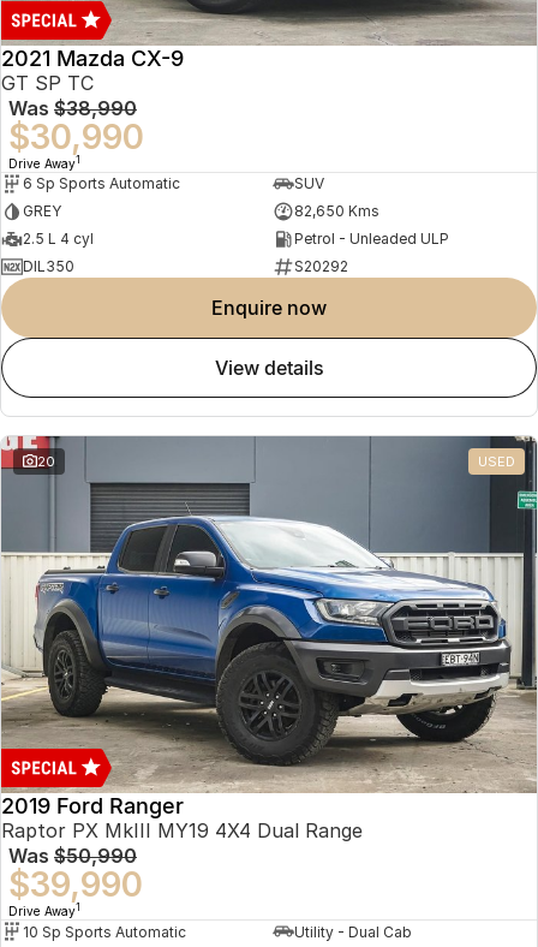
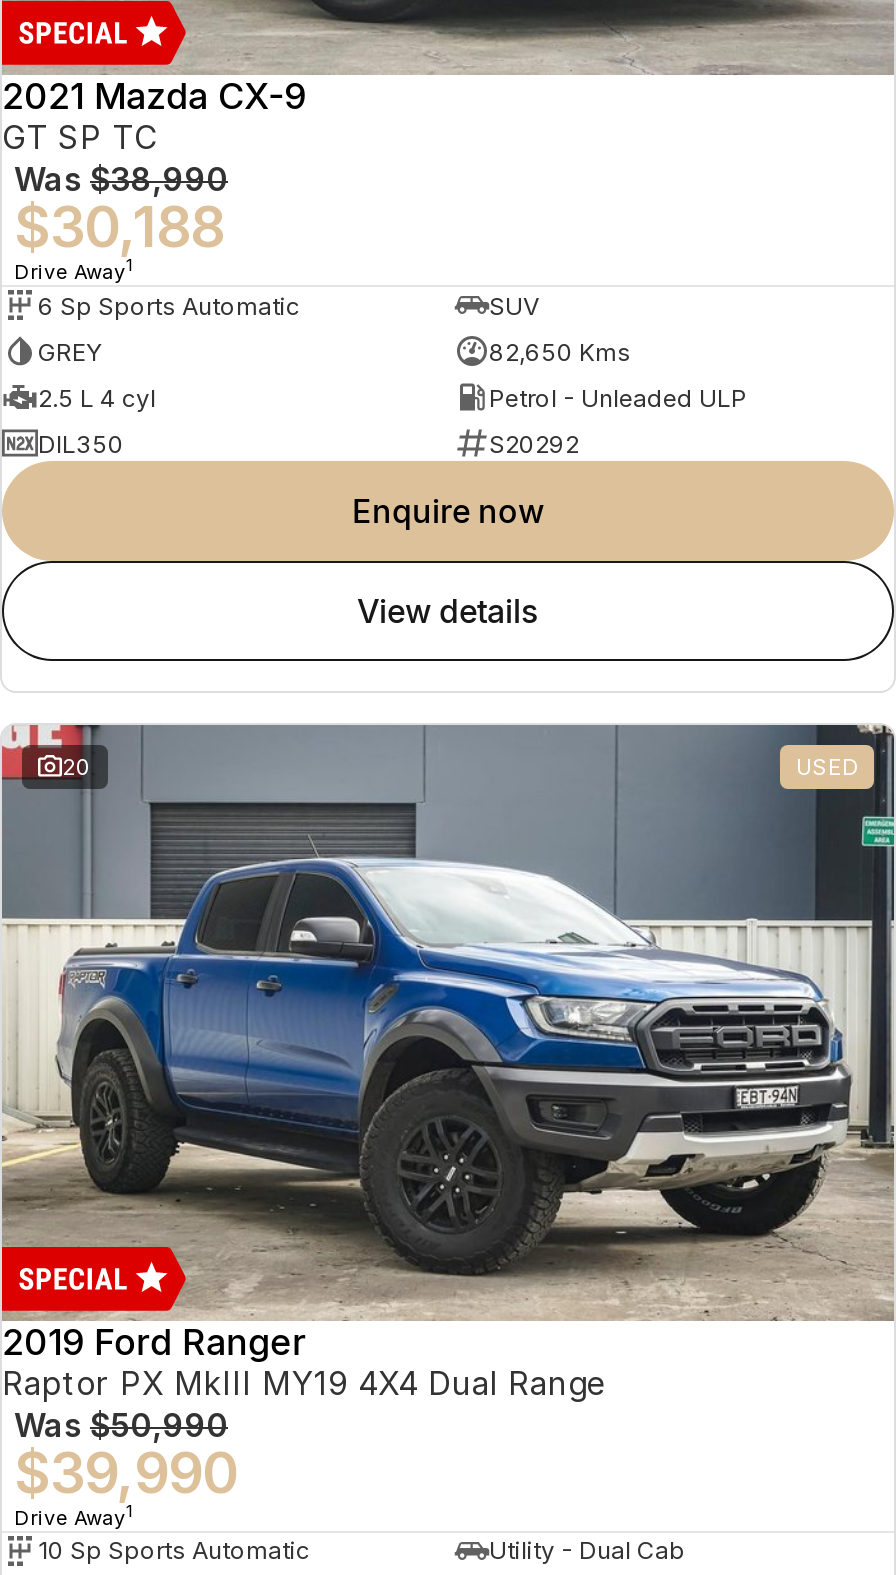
[8,116,144,157] $30,990 -> [14,193,224,261] $30,188

